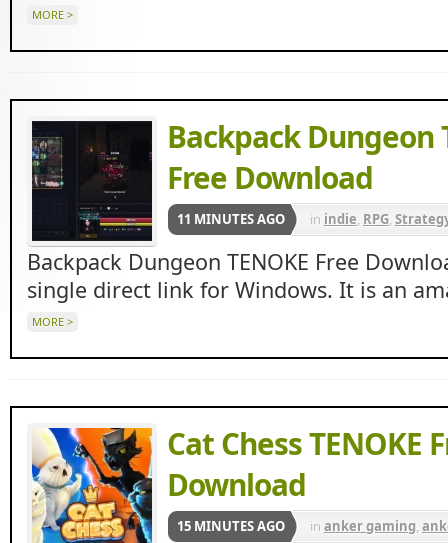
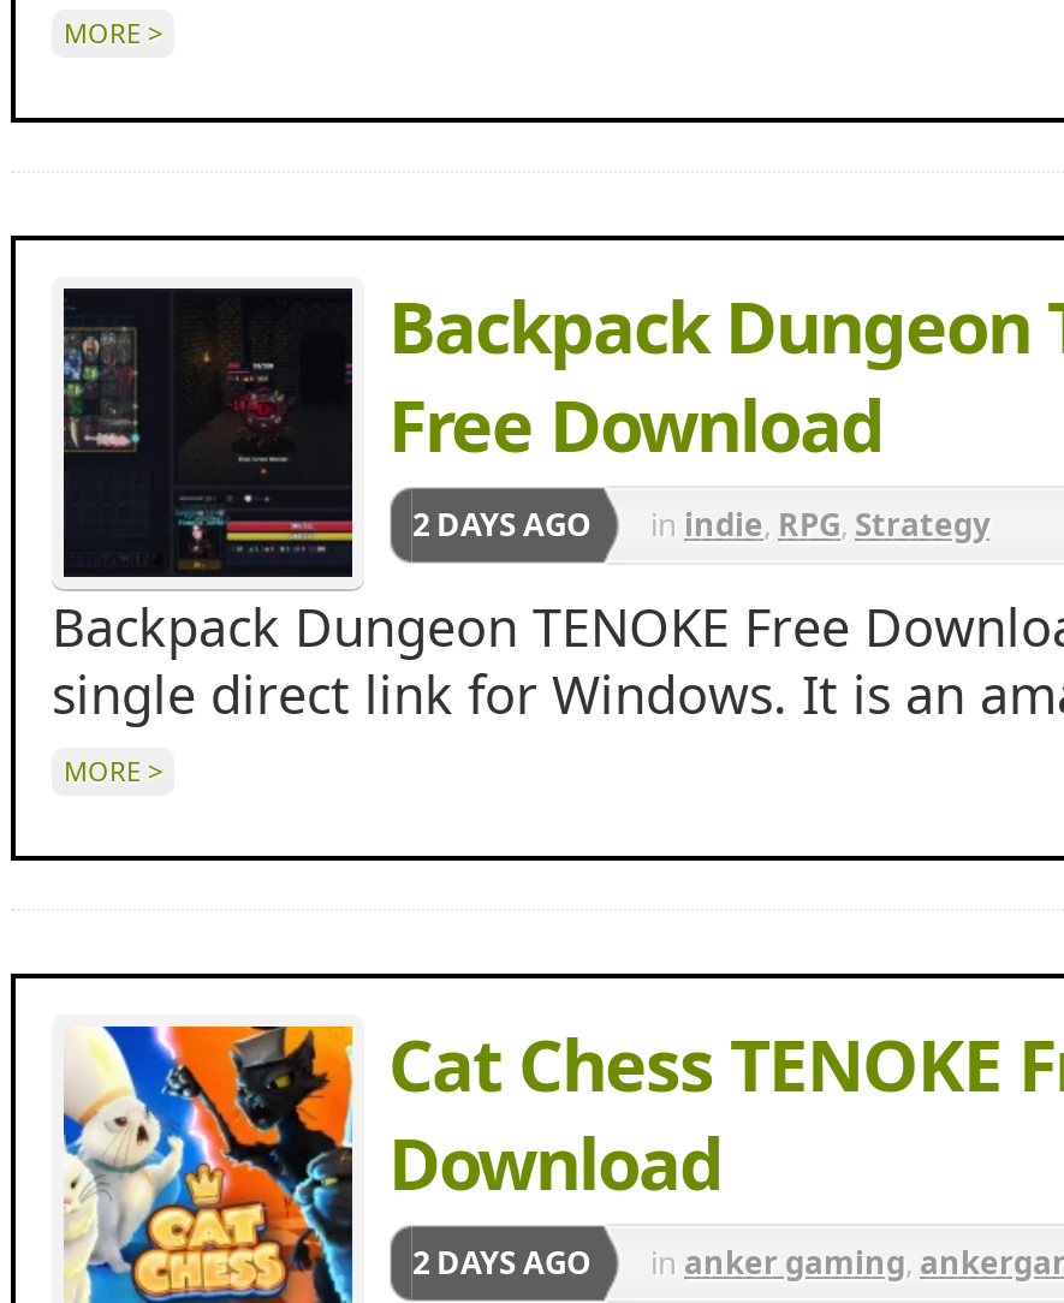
[177,210,285,228] 11 MINUTES AGO -> [412,502,590,546] 2 DAYS AGO
[177,517,285,535] 15 MINUTES AGO -> [412,1240,590,1284] 2 DAYS AGO

